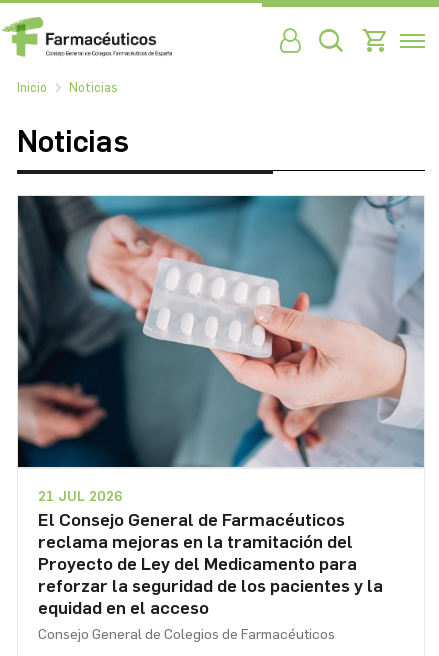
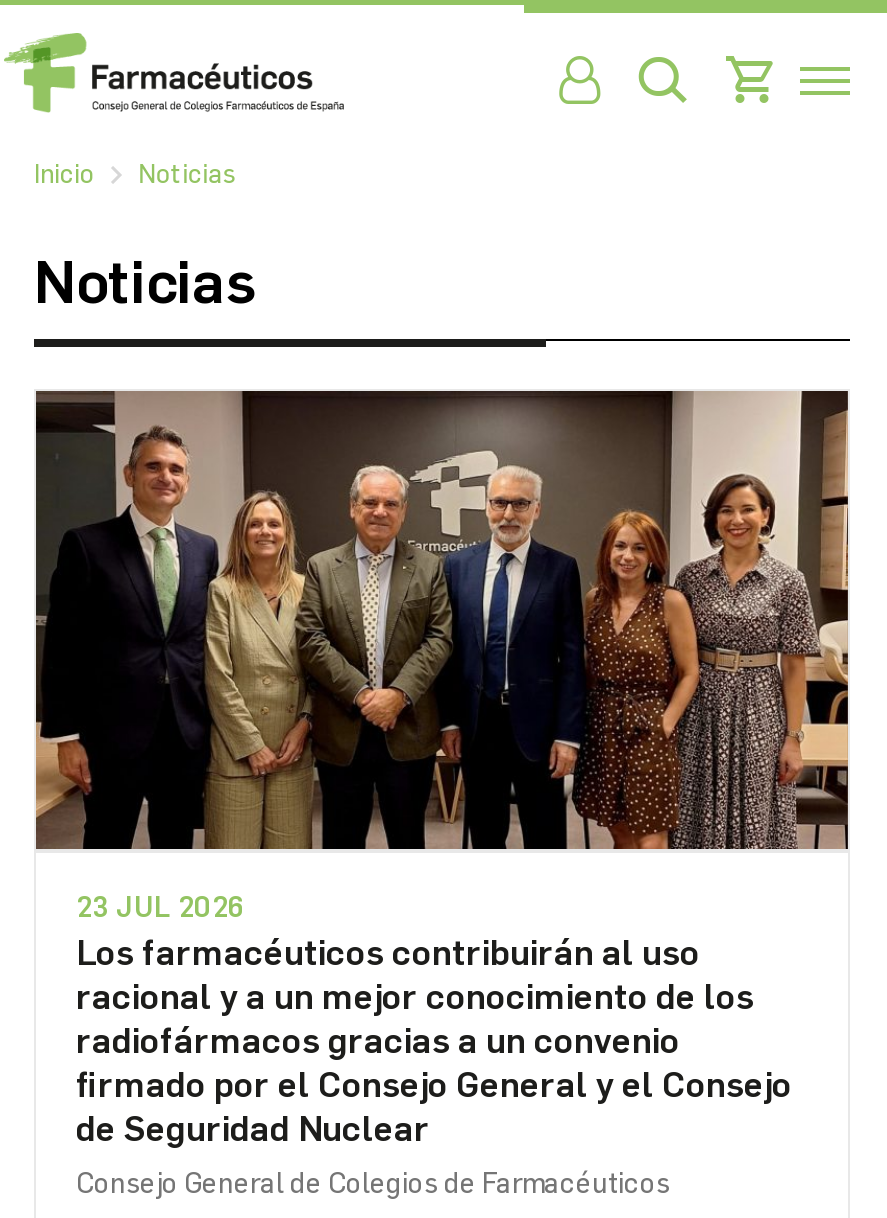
[17,195,425,617] [image] | 21 JUL 2026 | El Consejo General de Farmacéuticos | reclama mejoras en la tramitación del | Proyecto de Ley del Medicamento para | reforzar la seguridad de los pacientes y la | equidad en el acceso -> [36,389,850,1149] [image] | 23 JUL 2026 | Los farmacéuticos contribuirán al uso | racional y a un mejor conocimiento de los | radiofármacos gracias a un convenio | firmado por el Consejo General y el Consejo | de Seguridad Nuclear

